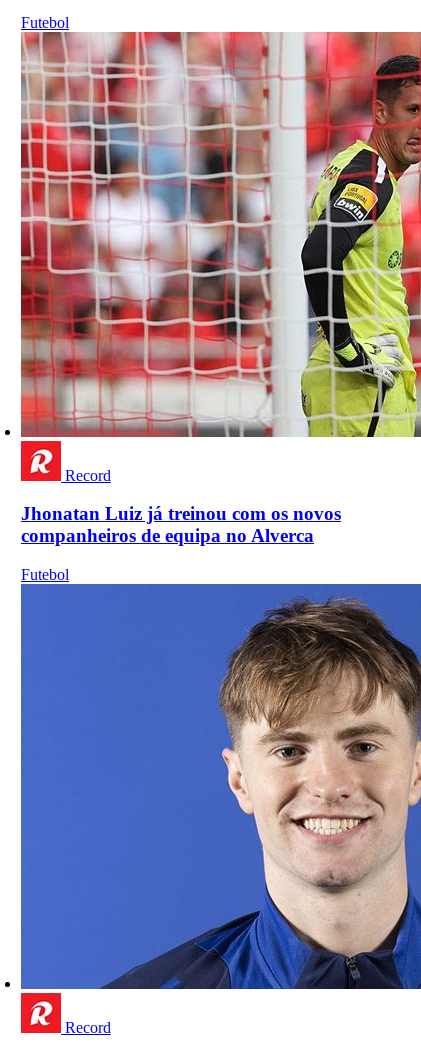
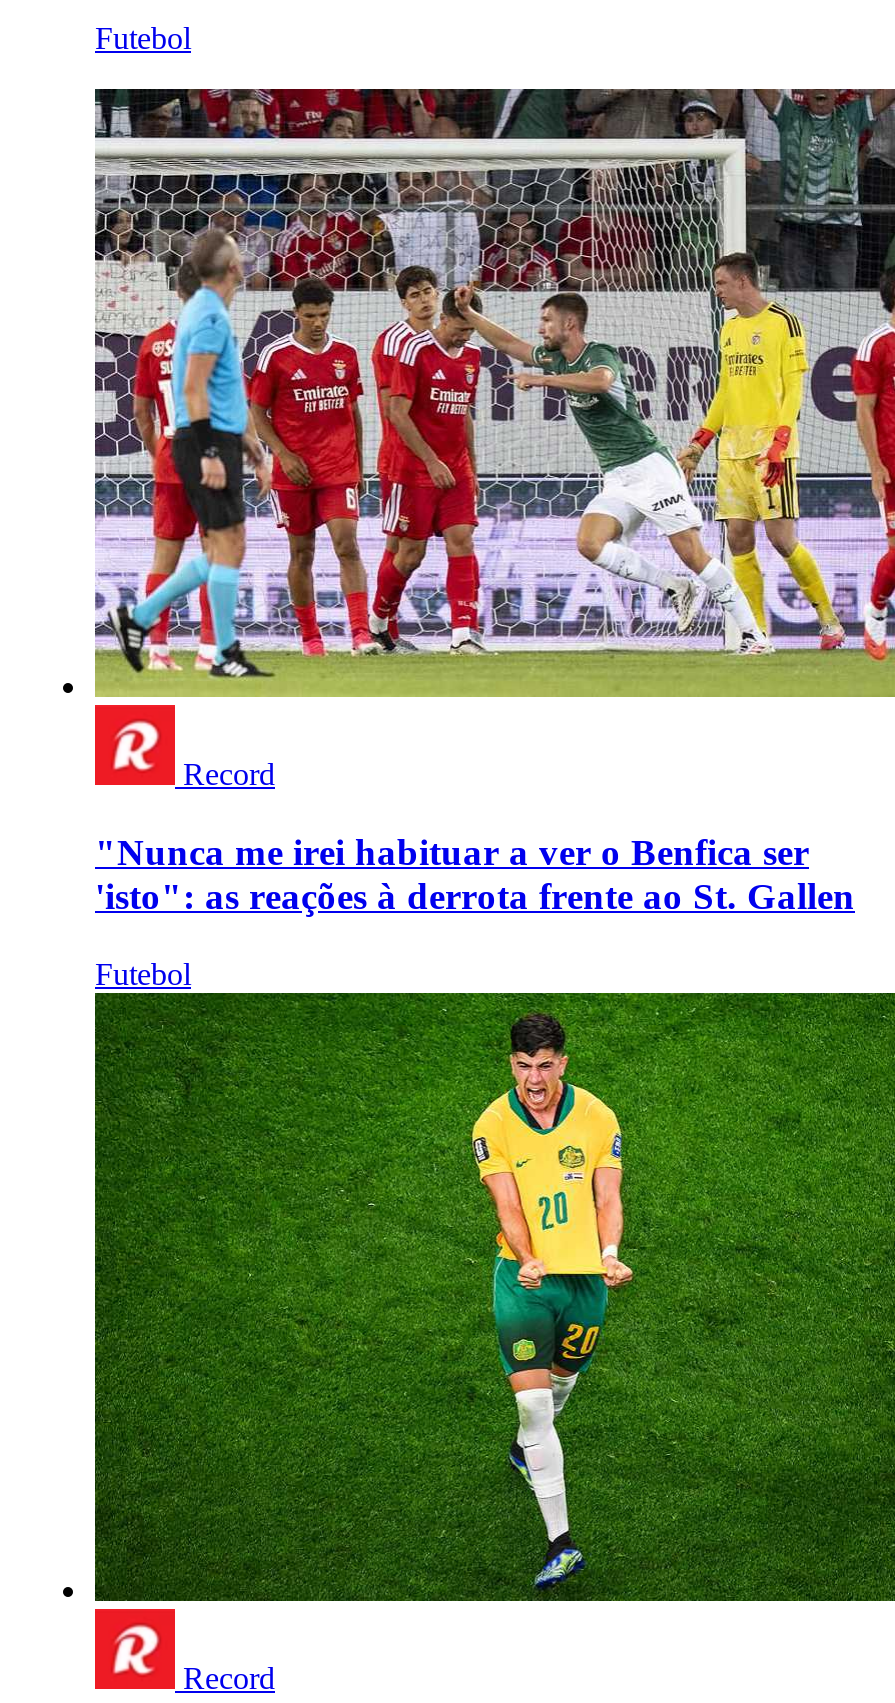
[20,31,418,438] [image] -> [93,58,889,706] [image]
[21,503,341,546] Jhonatan Luiz já treinou com os novos | companheiros de equipa no Alverca -> [95,830,855,916] "Nunca me irei habituar a ver o Benfica ser | 'isto": as reações à derrota frente ao St. Gallen
[20,584,418,994] [image] -> [93,992,889,1610] [image]

